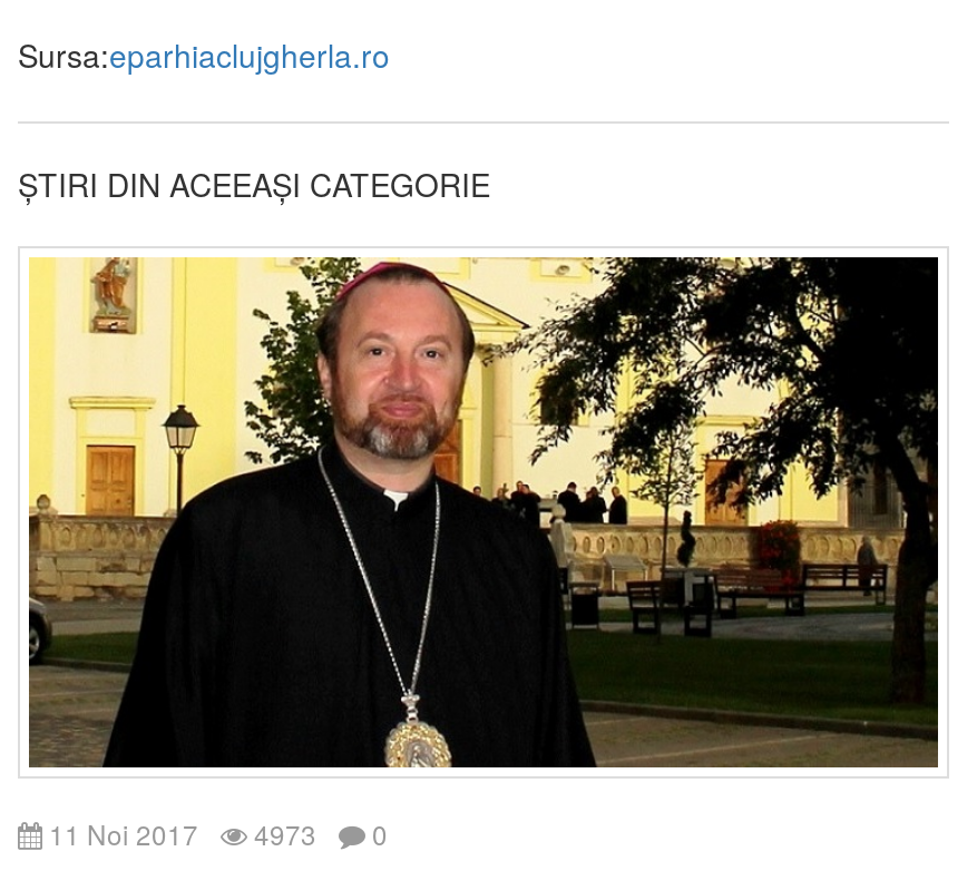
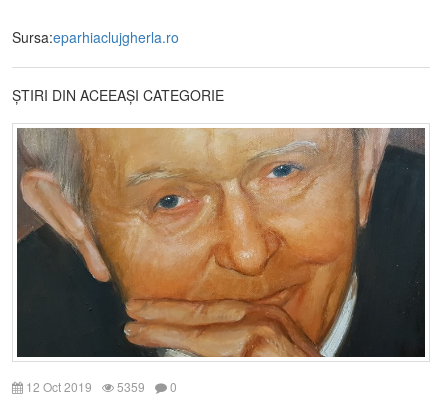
[27,255,940,853] [image] | 11 Noi 2017 | 4973 -> [16,127,426,395] [image] | 12 Oct 2019 | 5359

